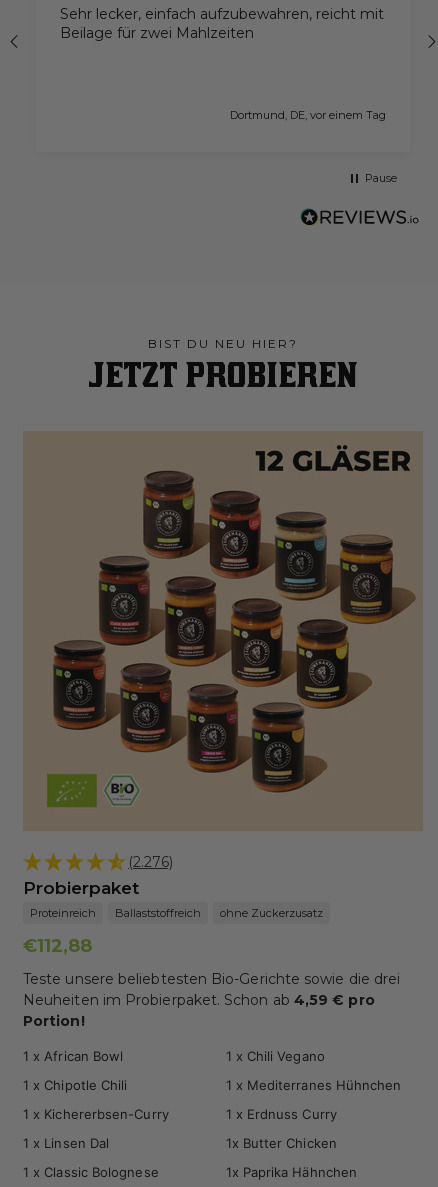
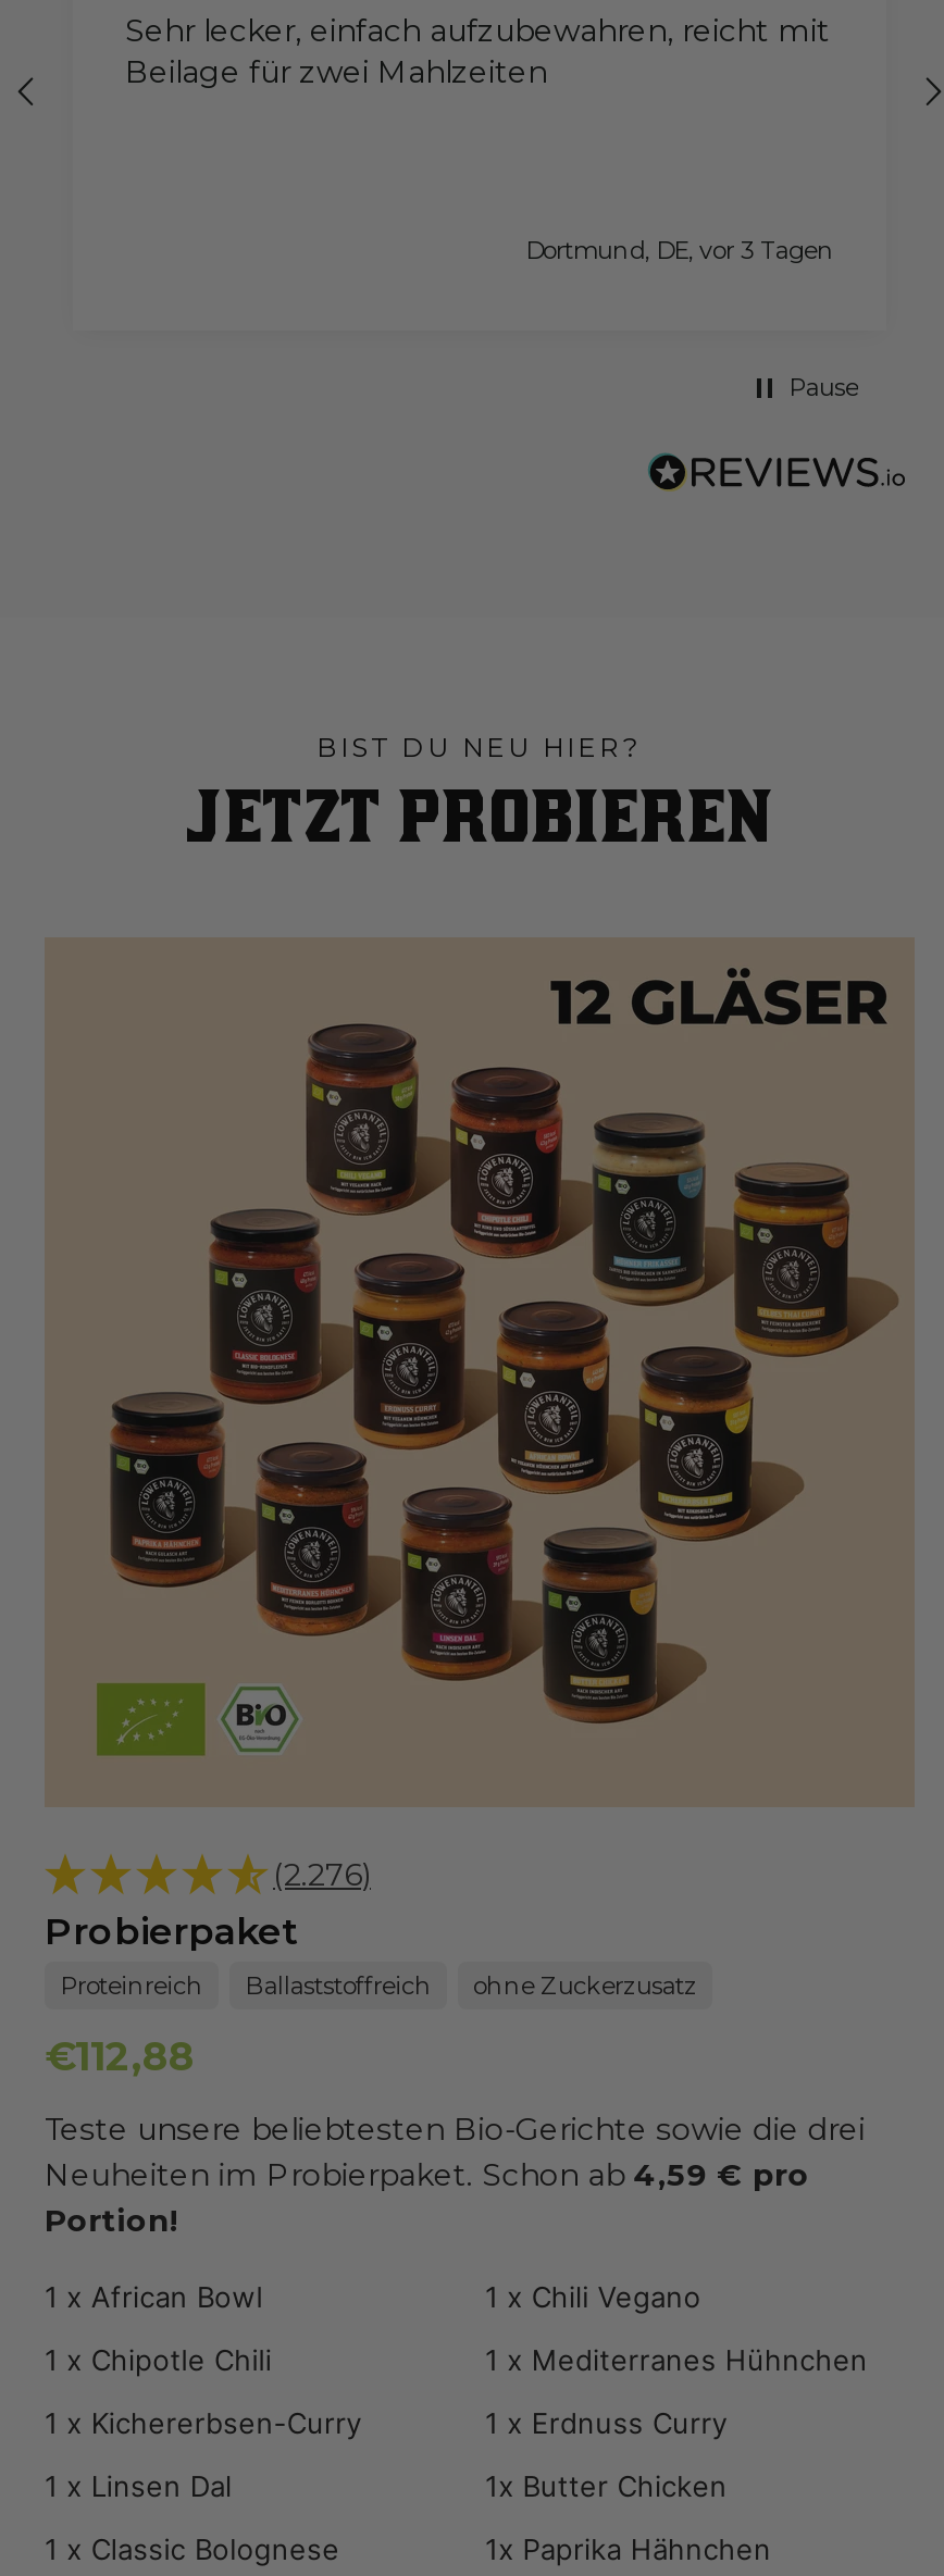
[230,108,386,122] Dortmund, DE, vor einem Tag -> [525,236,834,266] Dortmund, DE, vor 3 Tagen

